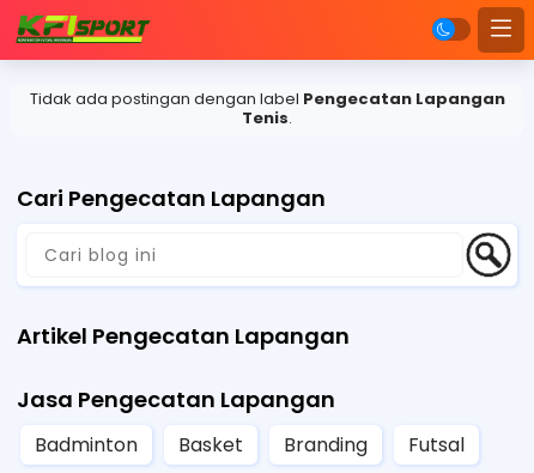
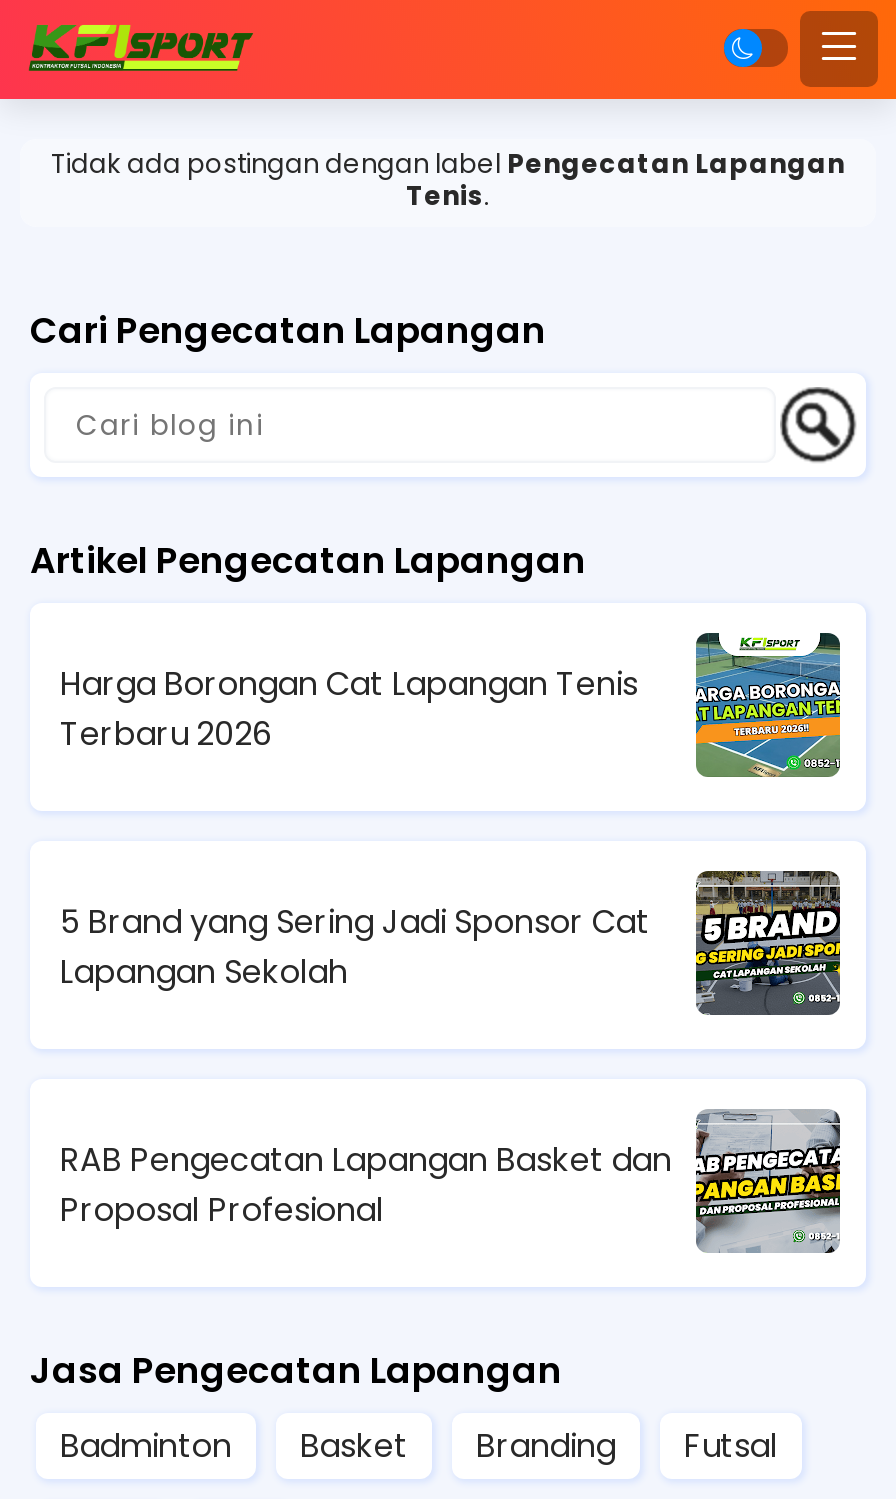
none -> [60,631,842,779] [image] | Harga Borongan Cat Lapangan Tenis | Terbaru 2026
none -> [60,869,842,1017] [image] | 5 Brand yang Sering Jadi Sponsor Cat | Lapangan Sekolah
none -> [60,1109,842,1255] [image] | RAB Pengecatan Lapangan Basket dan | Proposal Profesional

